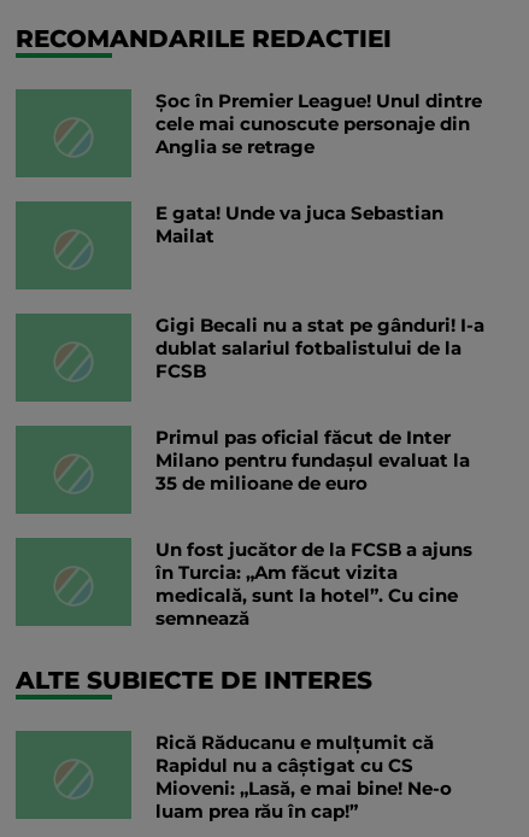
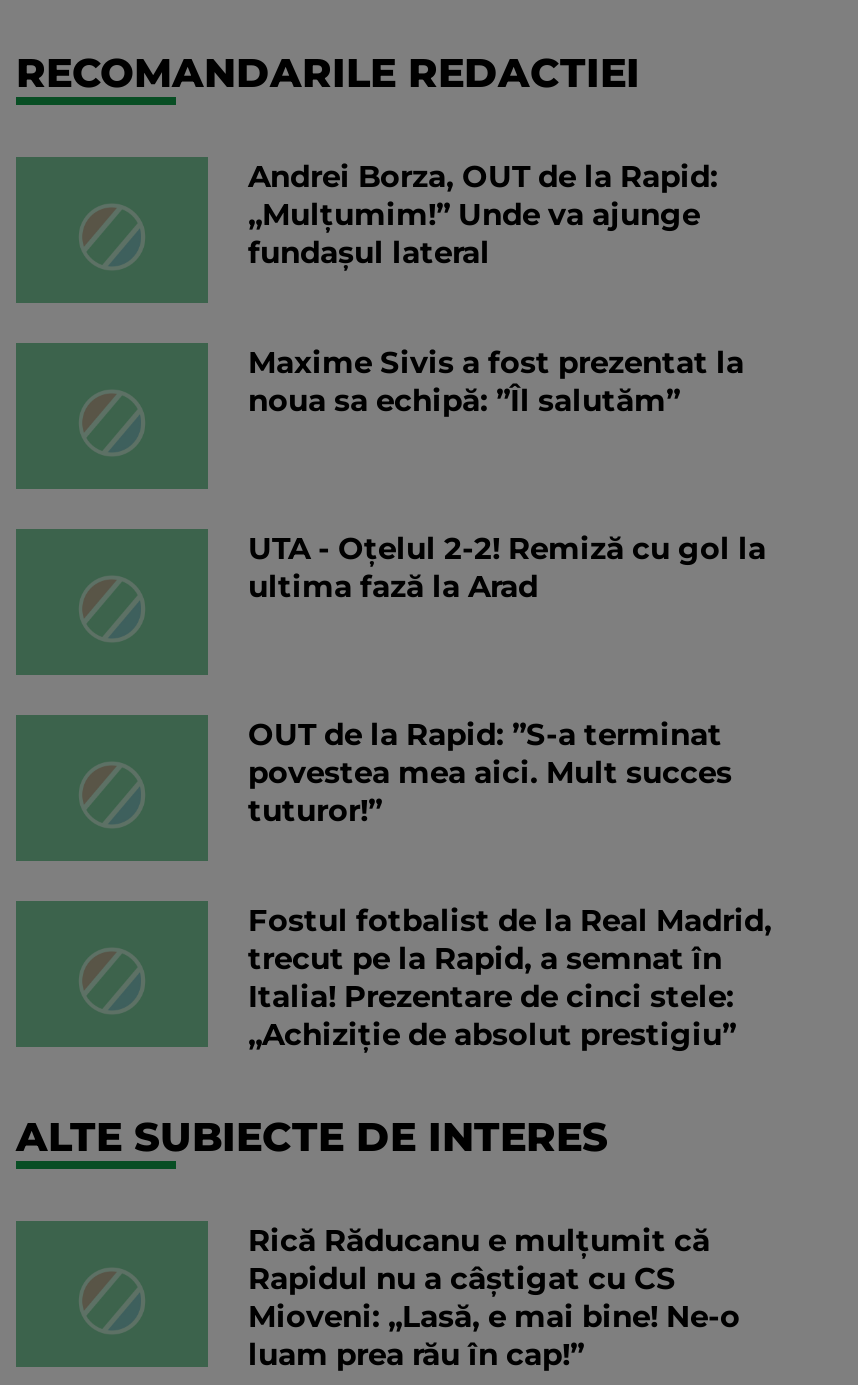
[155,89,482,158] Șoc în Premier League! Unul dintre | cele mai cunoscute personaje din | Anglia se retrage -> [248,157,718,271] Andrei Borza, OUT de la Rapid: | „Mulțumim!” Unde va ajunge | fundașul lateral
[155,201,443,247] E gata! Unde va juca Sebastian | Mailat -> [248,343,744,419] Maxime Sivis a fost prezentat la | noua sa echipă: ”Îl salutăm”
[155,314,484,382] Gigi Becali nu a stat pe gânduri! I-a | dublat salariul fotbalistului de la | FCSB -> [248,529,766,605] UTA - Oțelul 2-2! Remiză cu gol la | ultima fază la Arad
[155,426,470,494] Primul pas oficial făcut de Inter | Milano pentru fundașul evaluat la | 35 de milioane de euro -> [248,715,732,829] OUT de la Rapid: ”S-a terminat | povestea mea aici. Mult succes | tuturor!”
[155,538,472,630] Un fost jucător de la FCSB a ajuns | în Turcia: „Am făcut vizita | medicală, sunt la hotel”. Cu cine | semnează -> [248,901,772,1053] Fostul fotbalist de la Real Madrid, | trecut pe la Rapid, a semnat în | Italia! Prezentare de cinci stele: | „Achiziție de absolut prestigiu”

